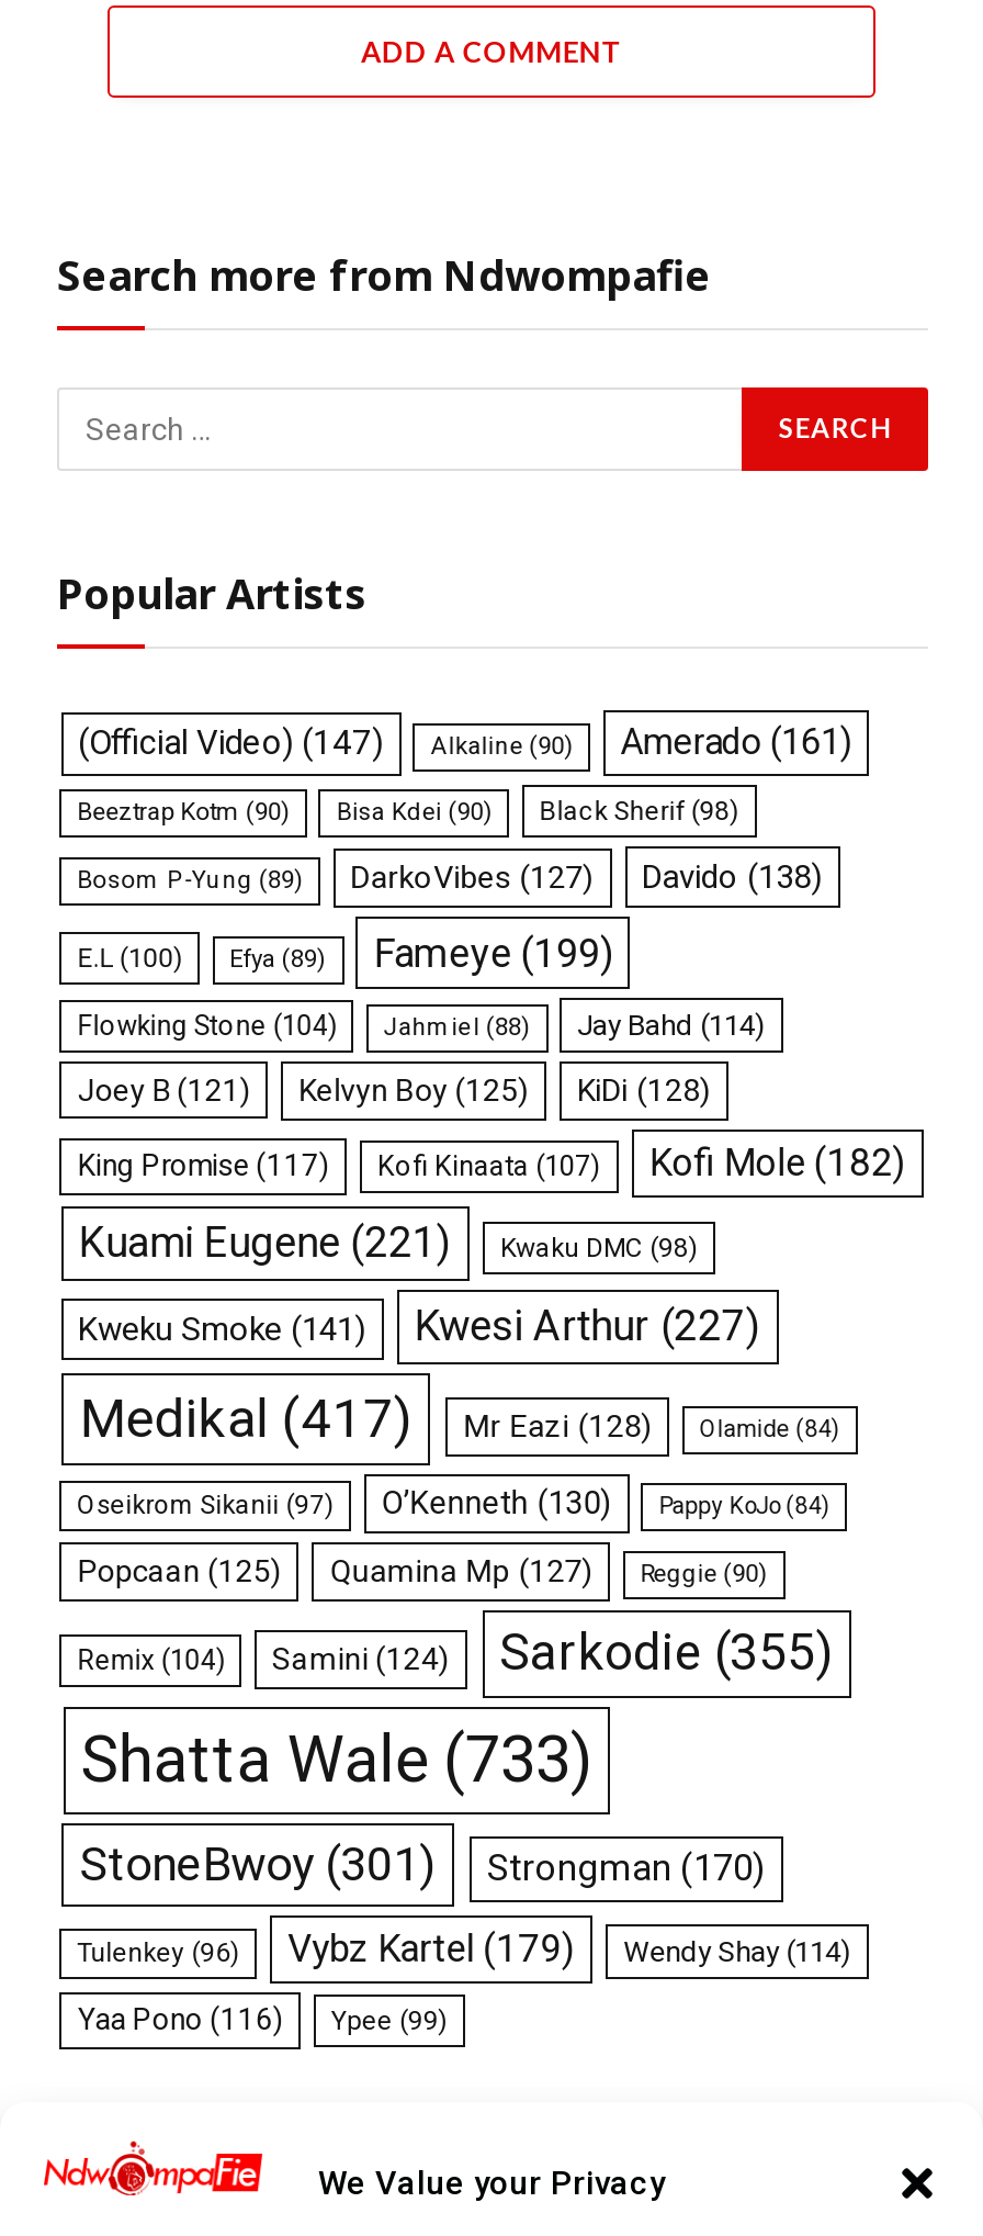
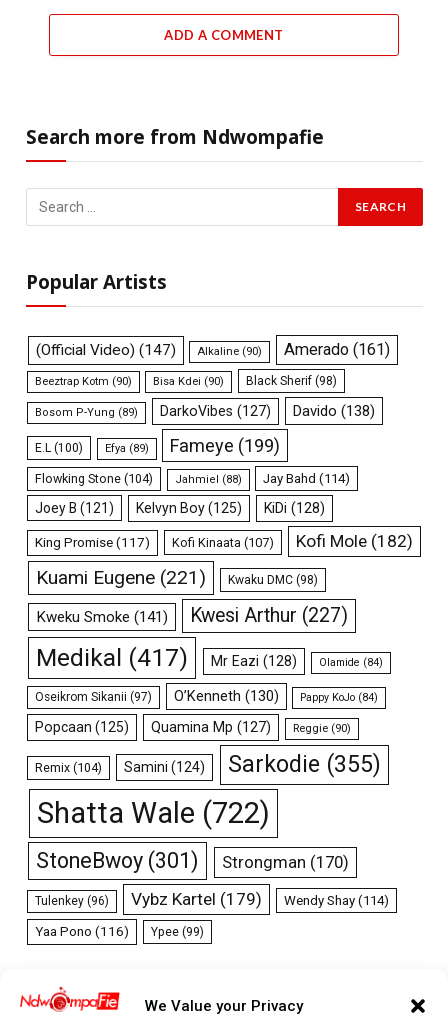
[81,1722,592,1797] Shatta Wale (733) -> [37,796,270,830] Shatta Wale (722)

